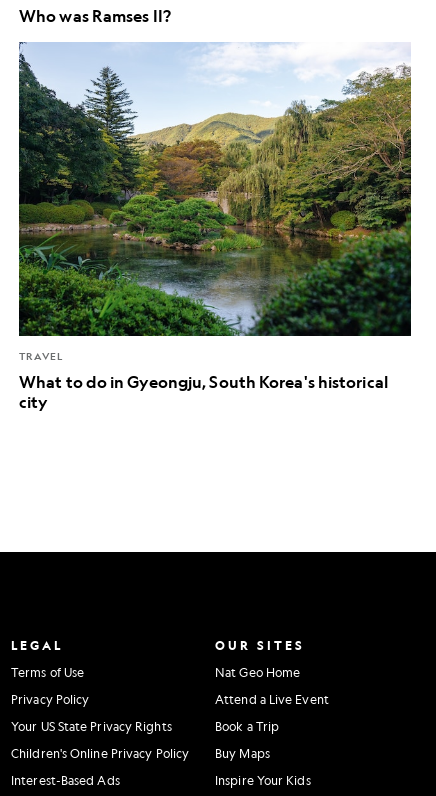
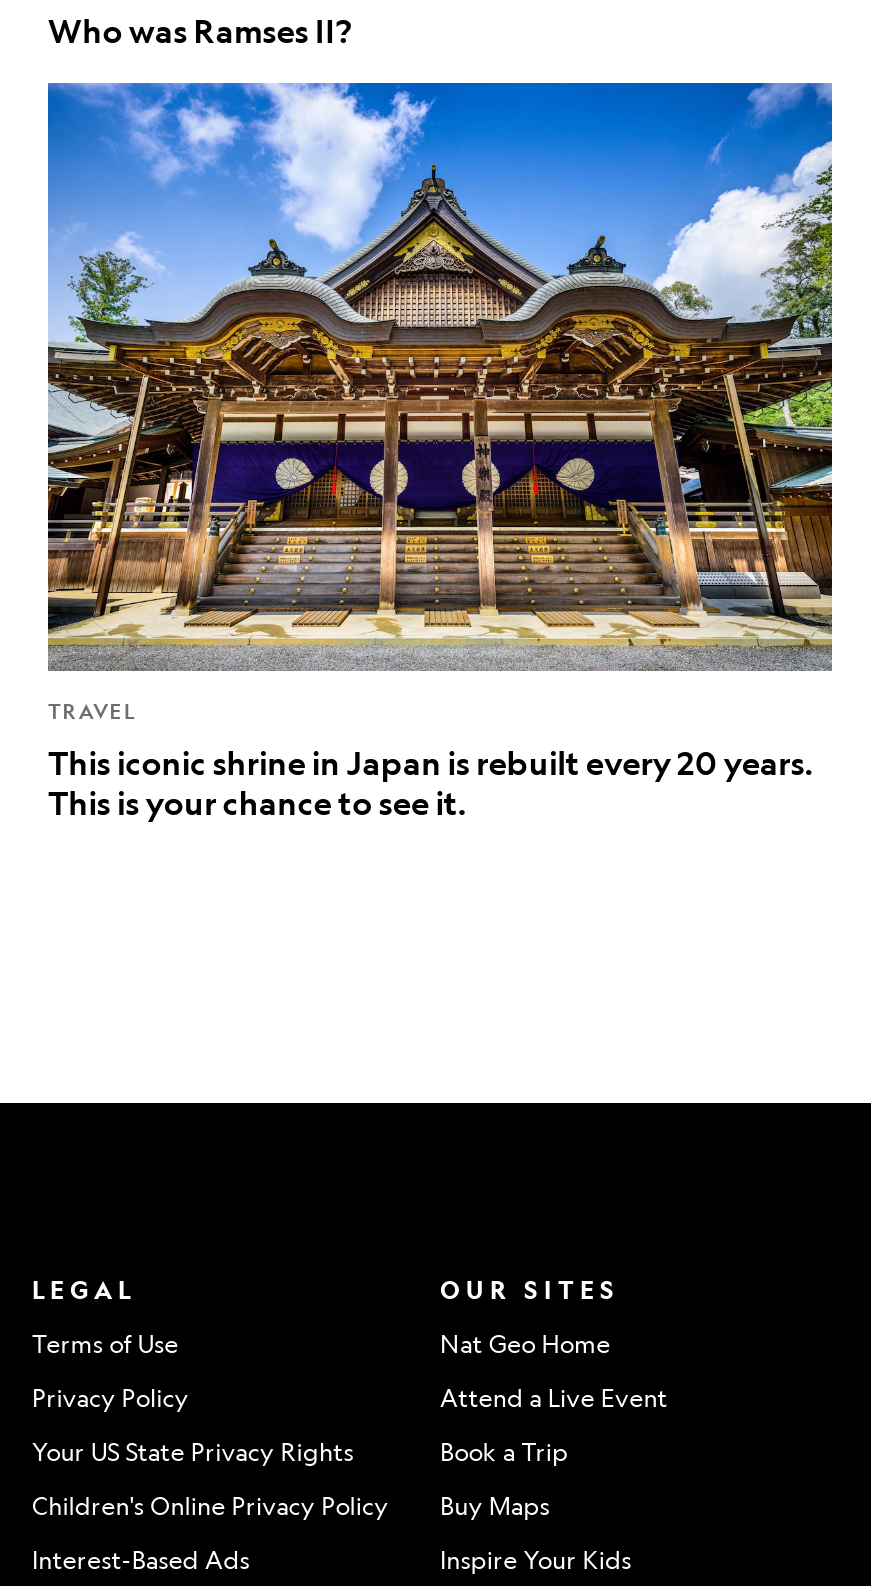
[18,42,412,412] [image] | What to do in Gyeongju, South Korea's historical | city -> [46,81,834,823] [image] | This iconic shrine in Japan is rebuilt every 20 years. | This is your chance to see it.

